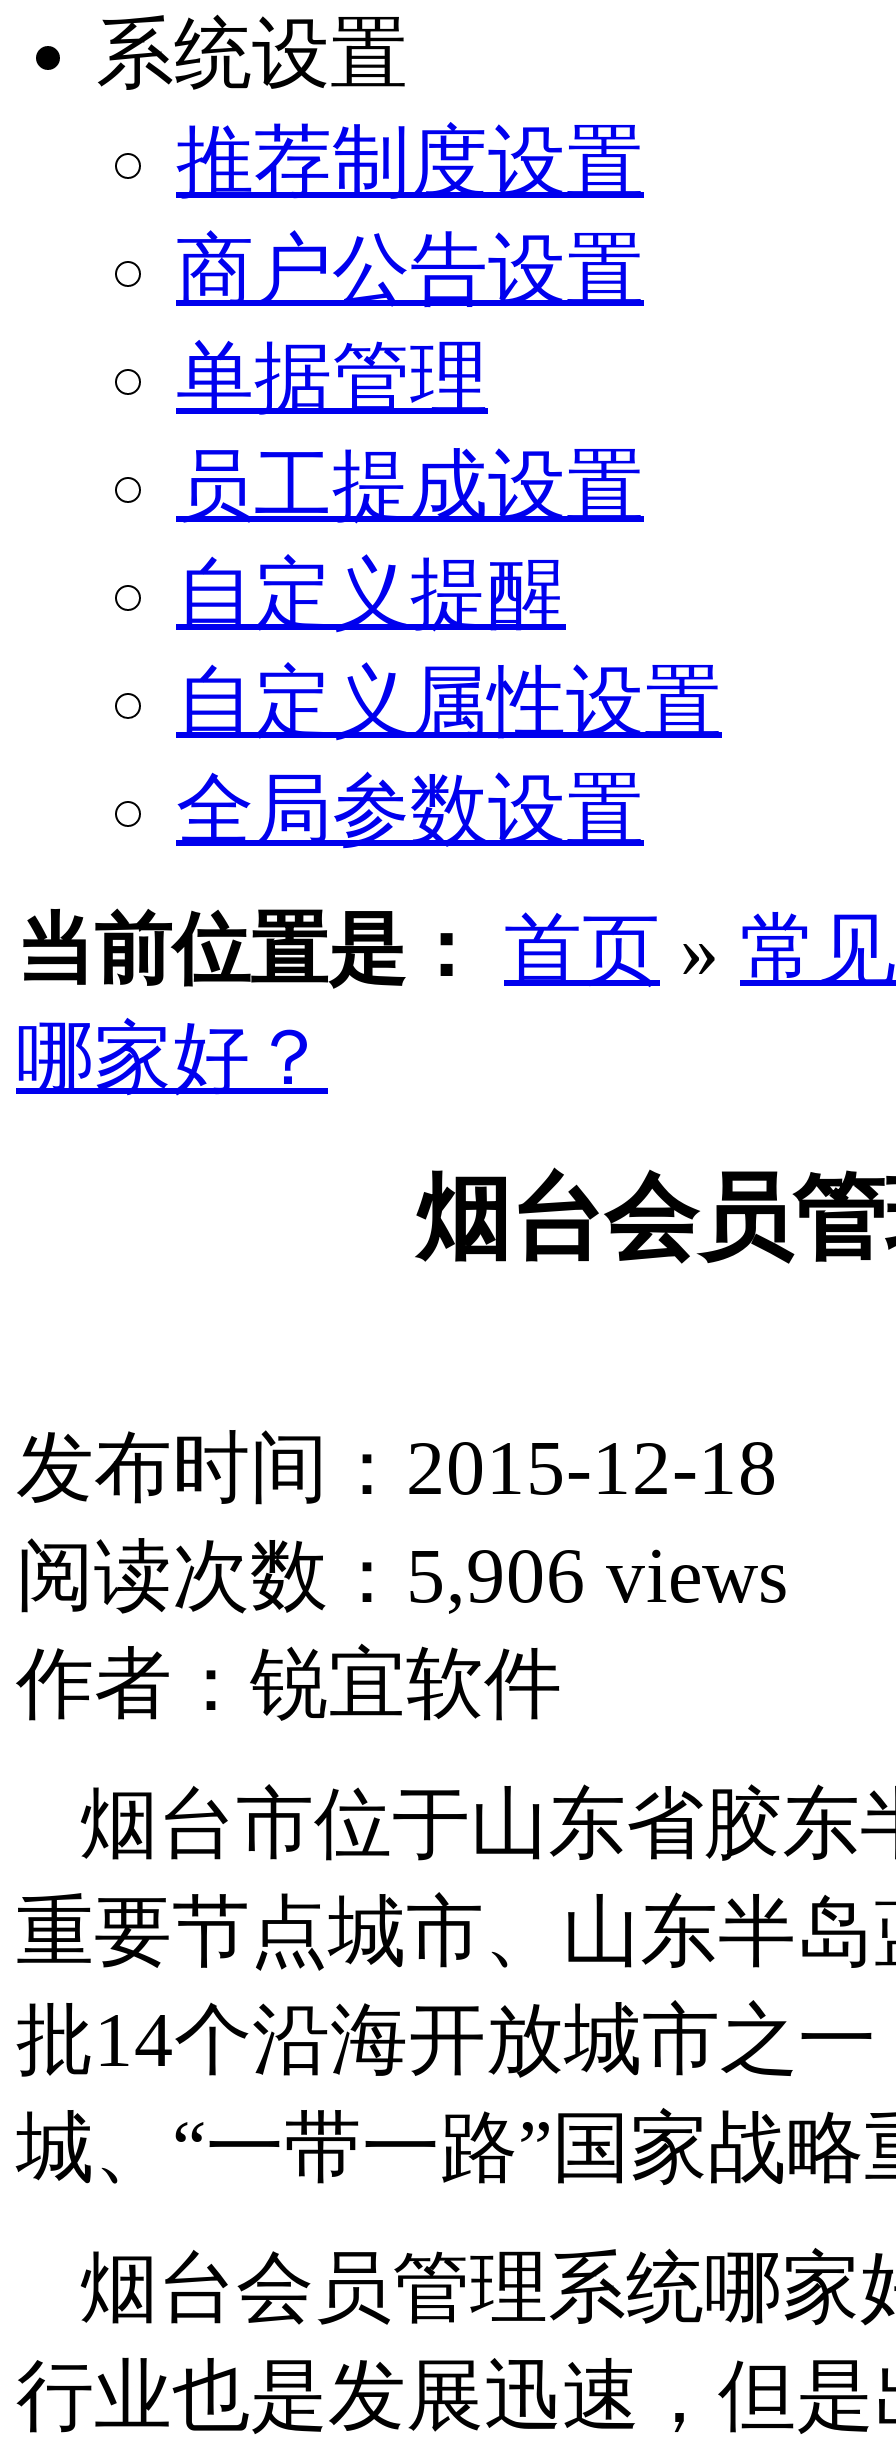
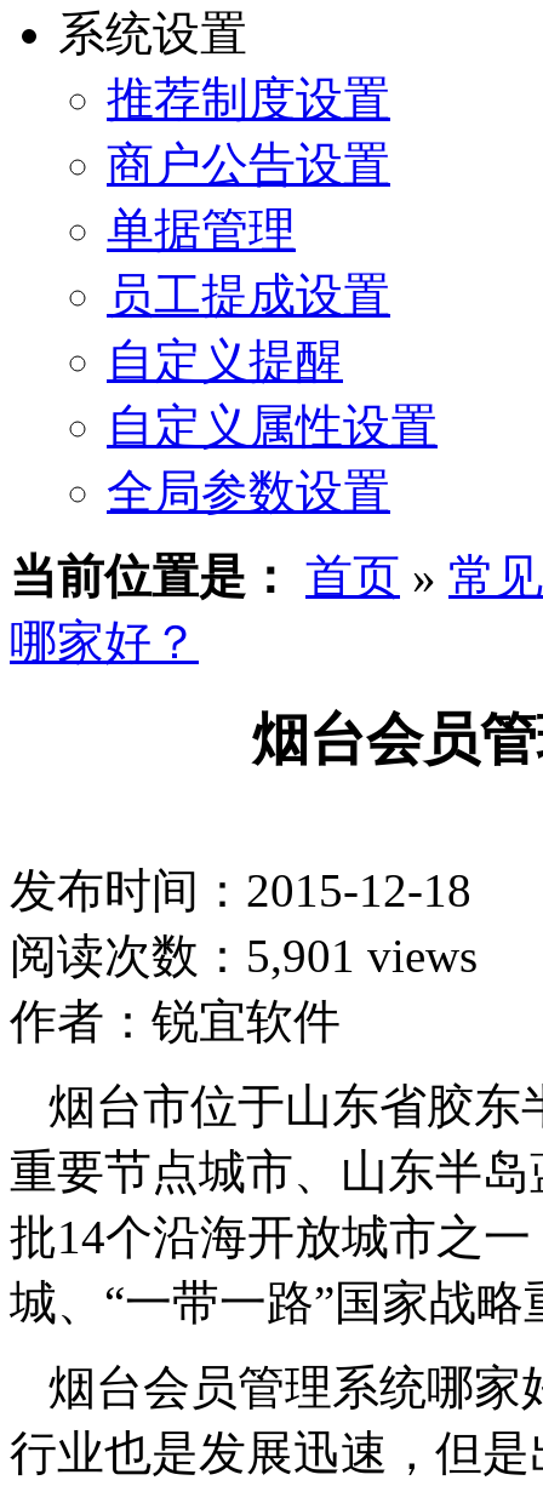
[16,1532,788,1618] 阅读次数：5,906 views -> [10,930,478,982] 阅读次数：5,901 views

